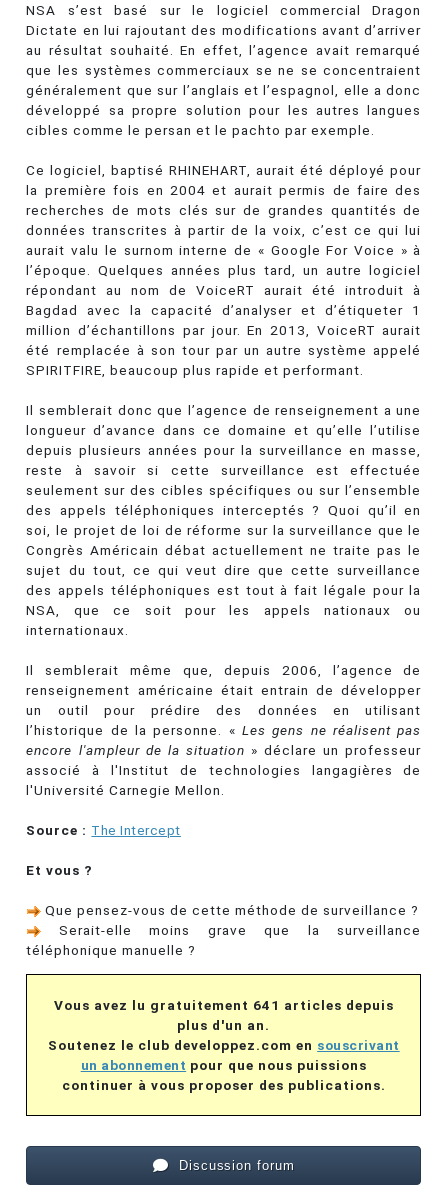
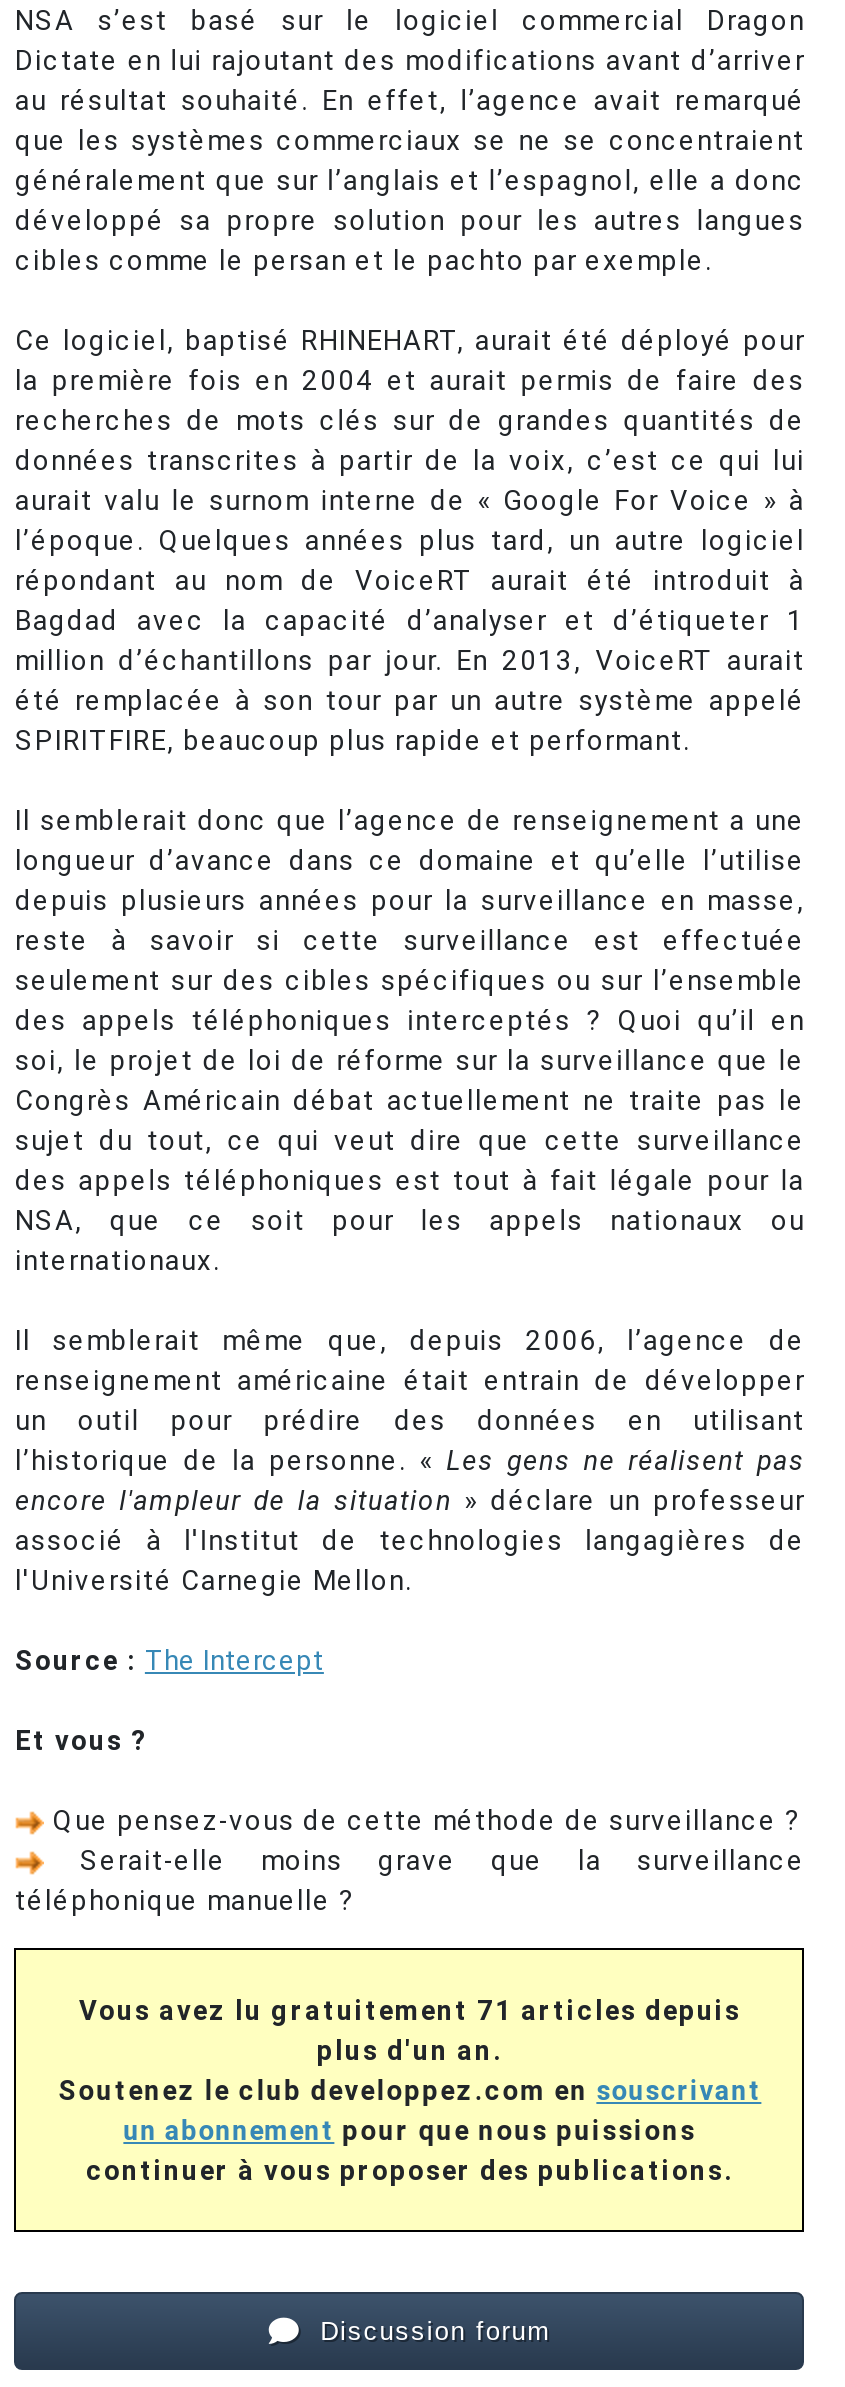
[54,997,394,1013] Vous avez lu gratuitement 641 articles depuis -> [79,1994,741,2026] Vous avez lu gratuitement 71 articles depuis

